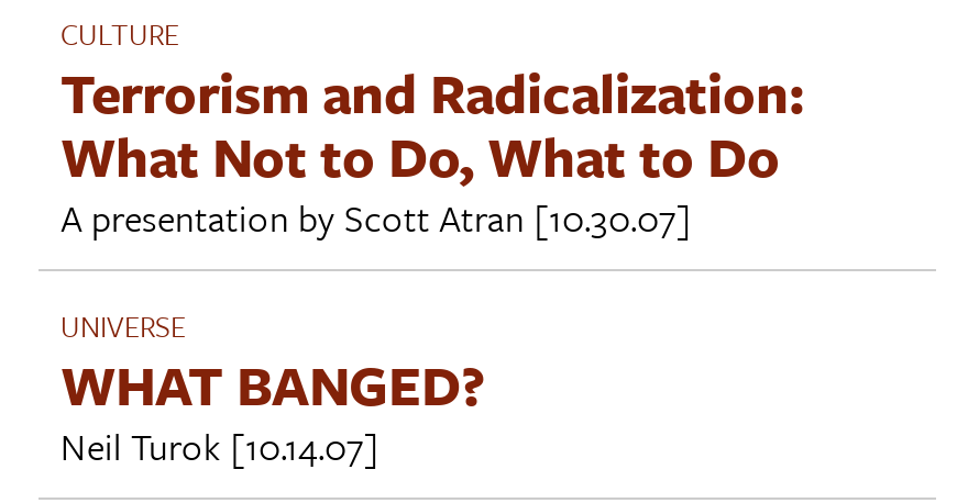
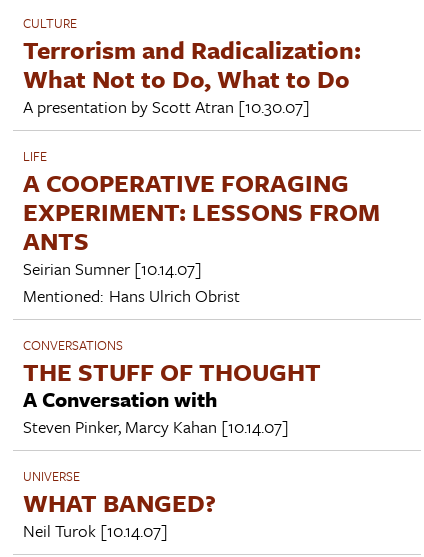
none -> [23,146,380,439] LIFE | A COOPERATIVE FORAGING | EXPERIMENT: LESSONS FROM | ANTS | Seirian Sumner [10.14.07] | Mentioned: Hans Ulrich Obrist | CONVERSATIONS | THE STUFF OF THOUGHT | A Conversation with | Steven Pinker, Marcy Kahan [10.14.07]

